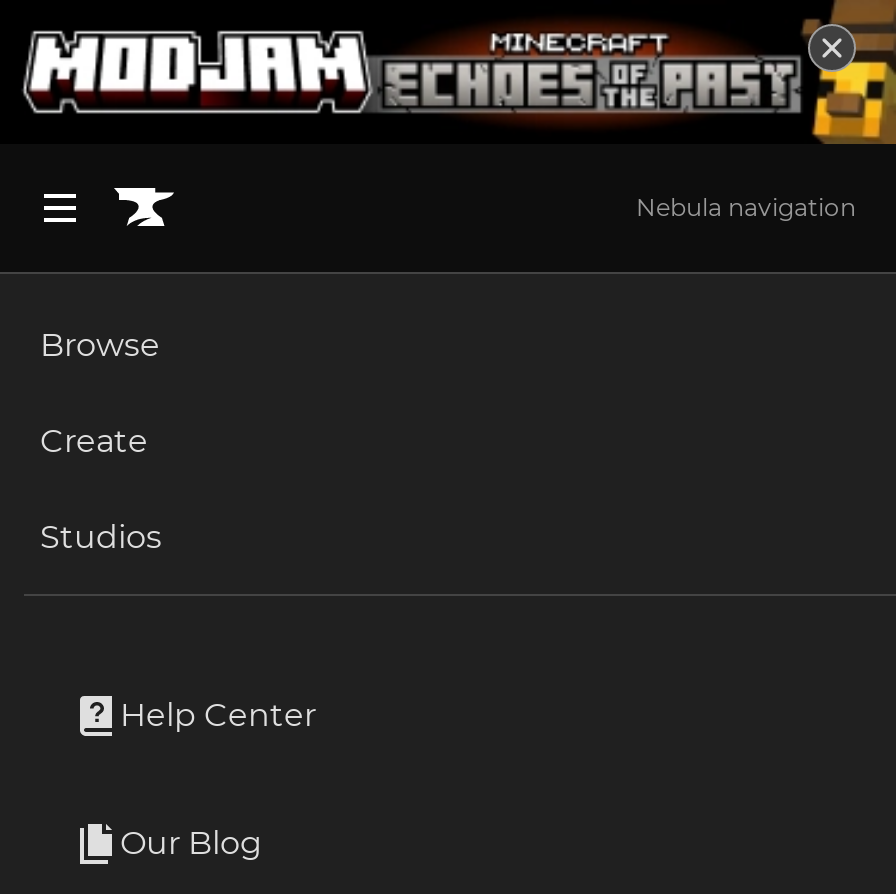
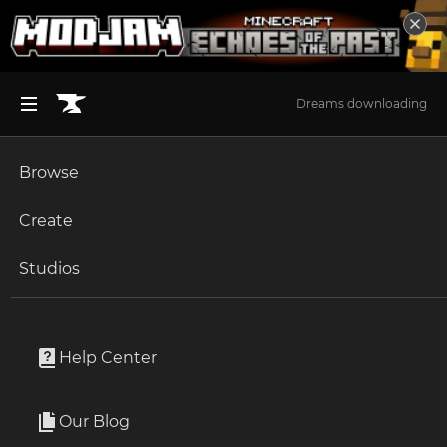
[636,191,856,221] Nebula navigation -> [296,96,427,111] Dreams downloading

